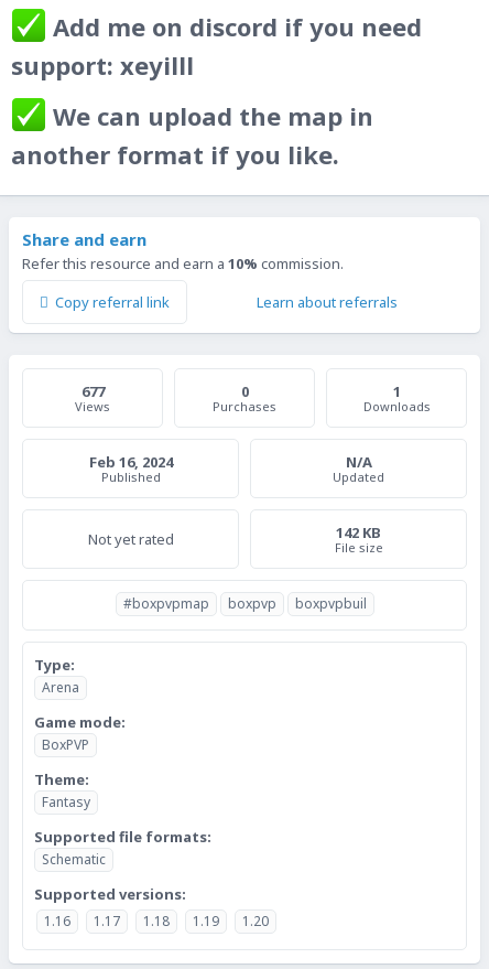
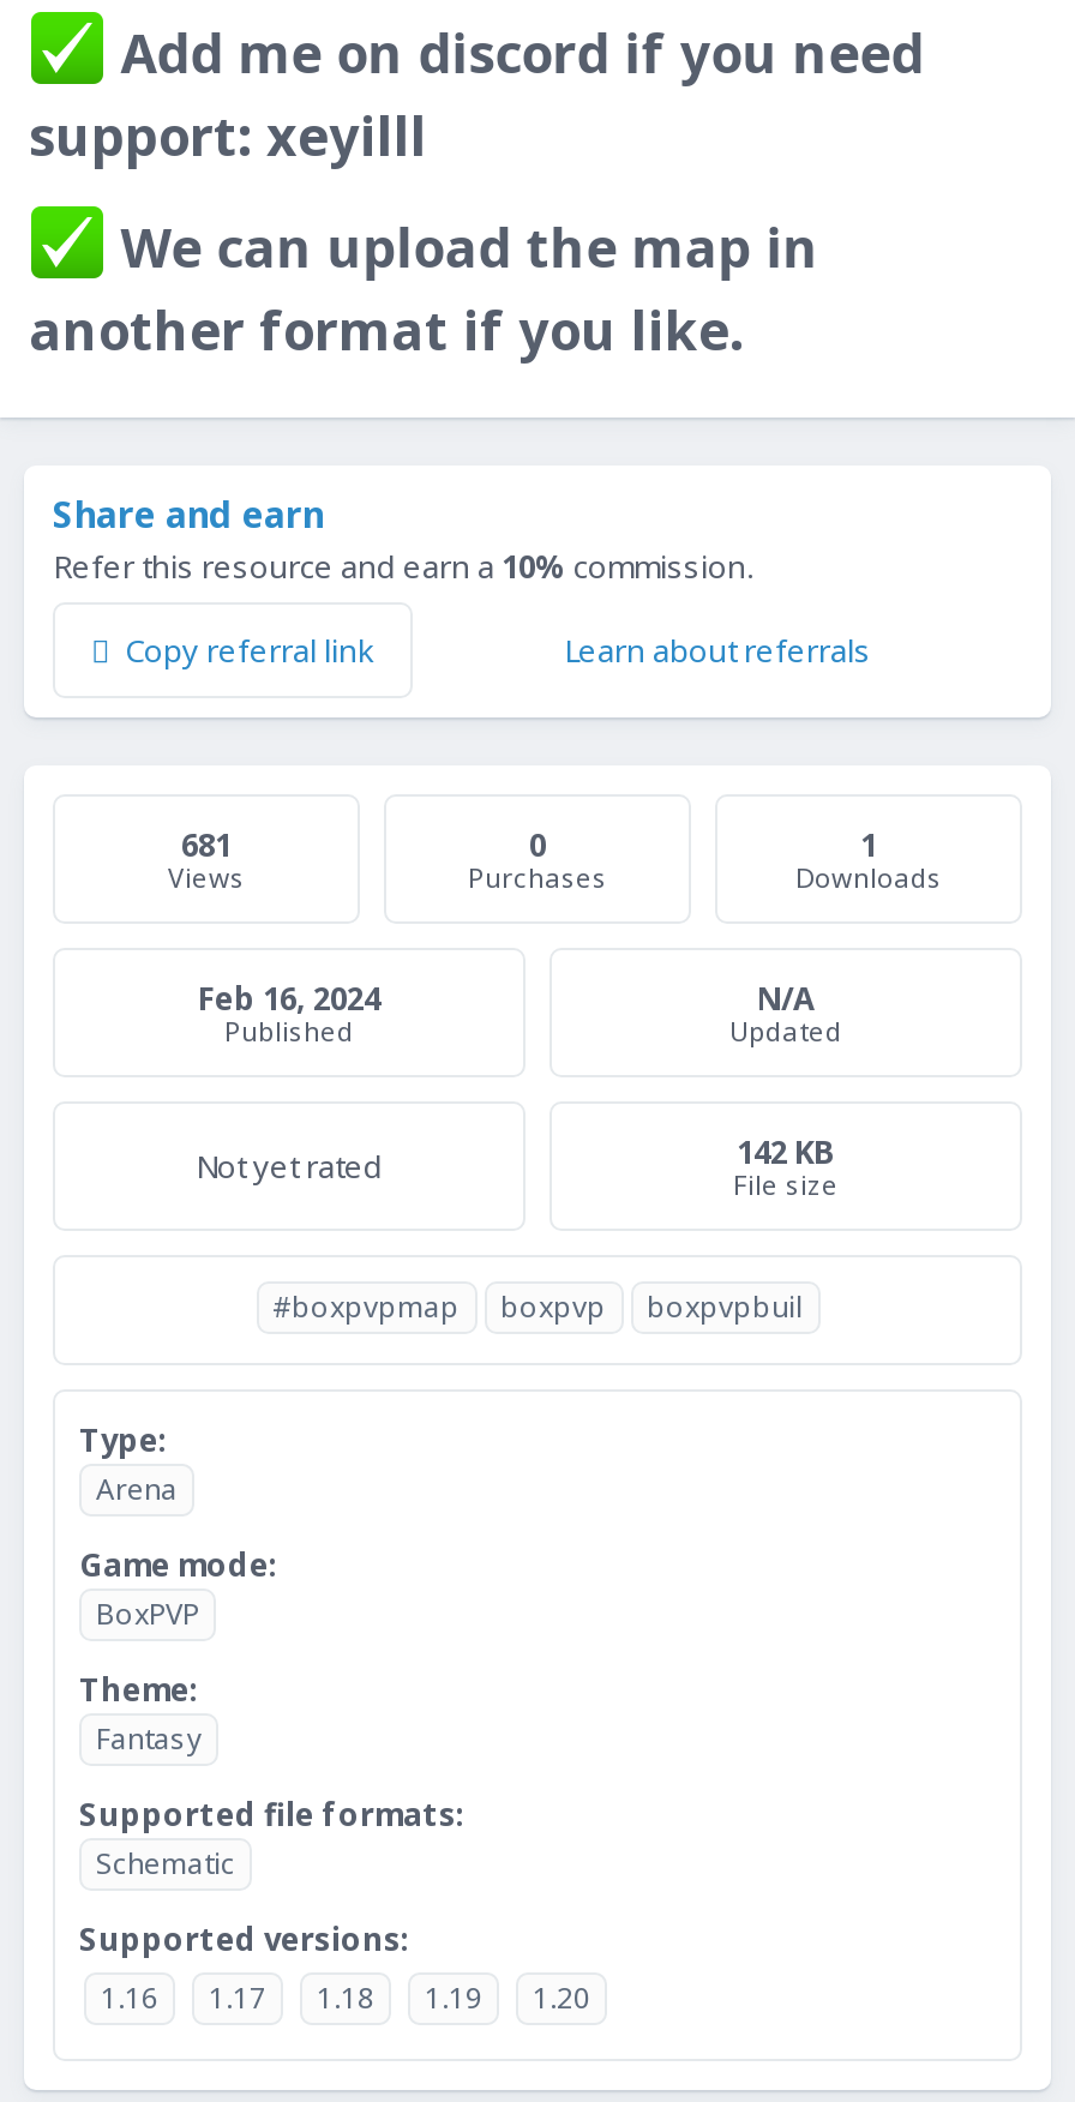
[81,382,104,402] 677 -> [181,824,232,867] 681

